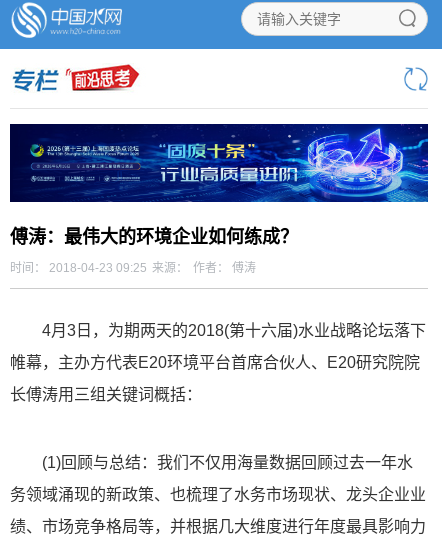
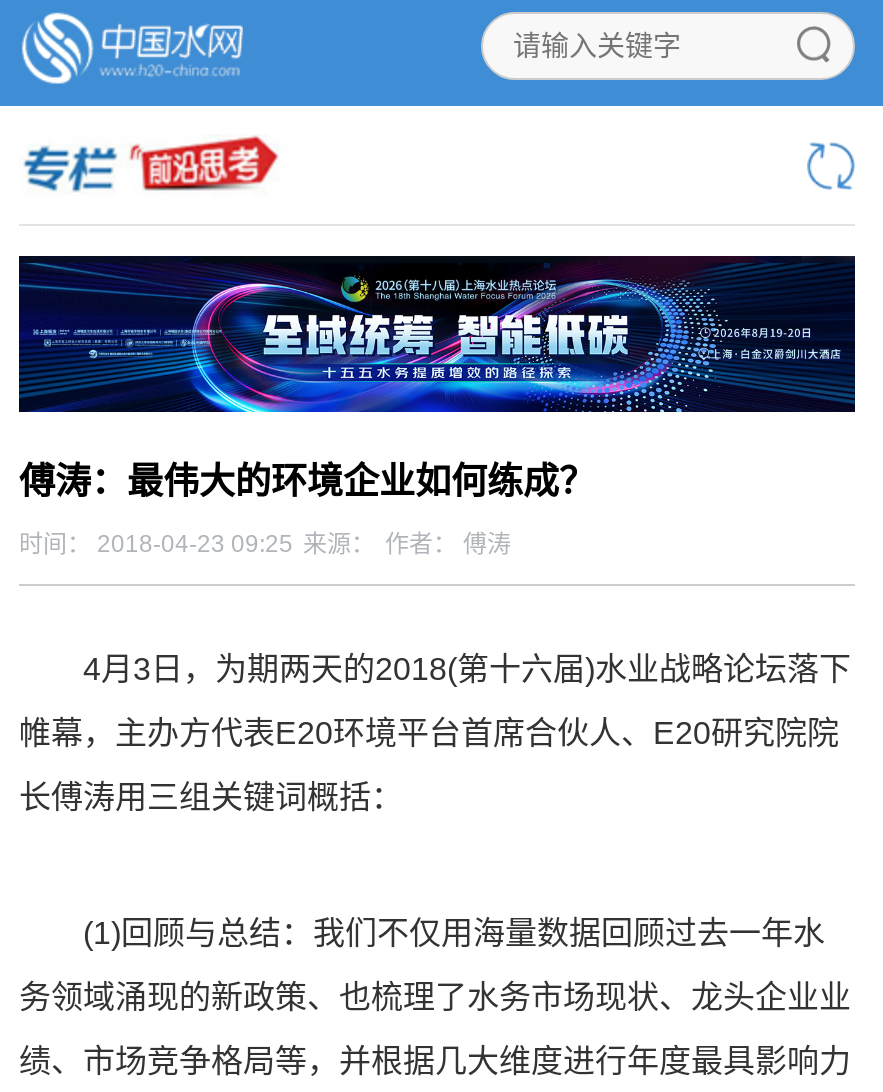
[12,124,429,203] [image] -> [19,256,857,414] [image]

